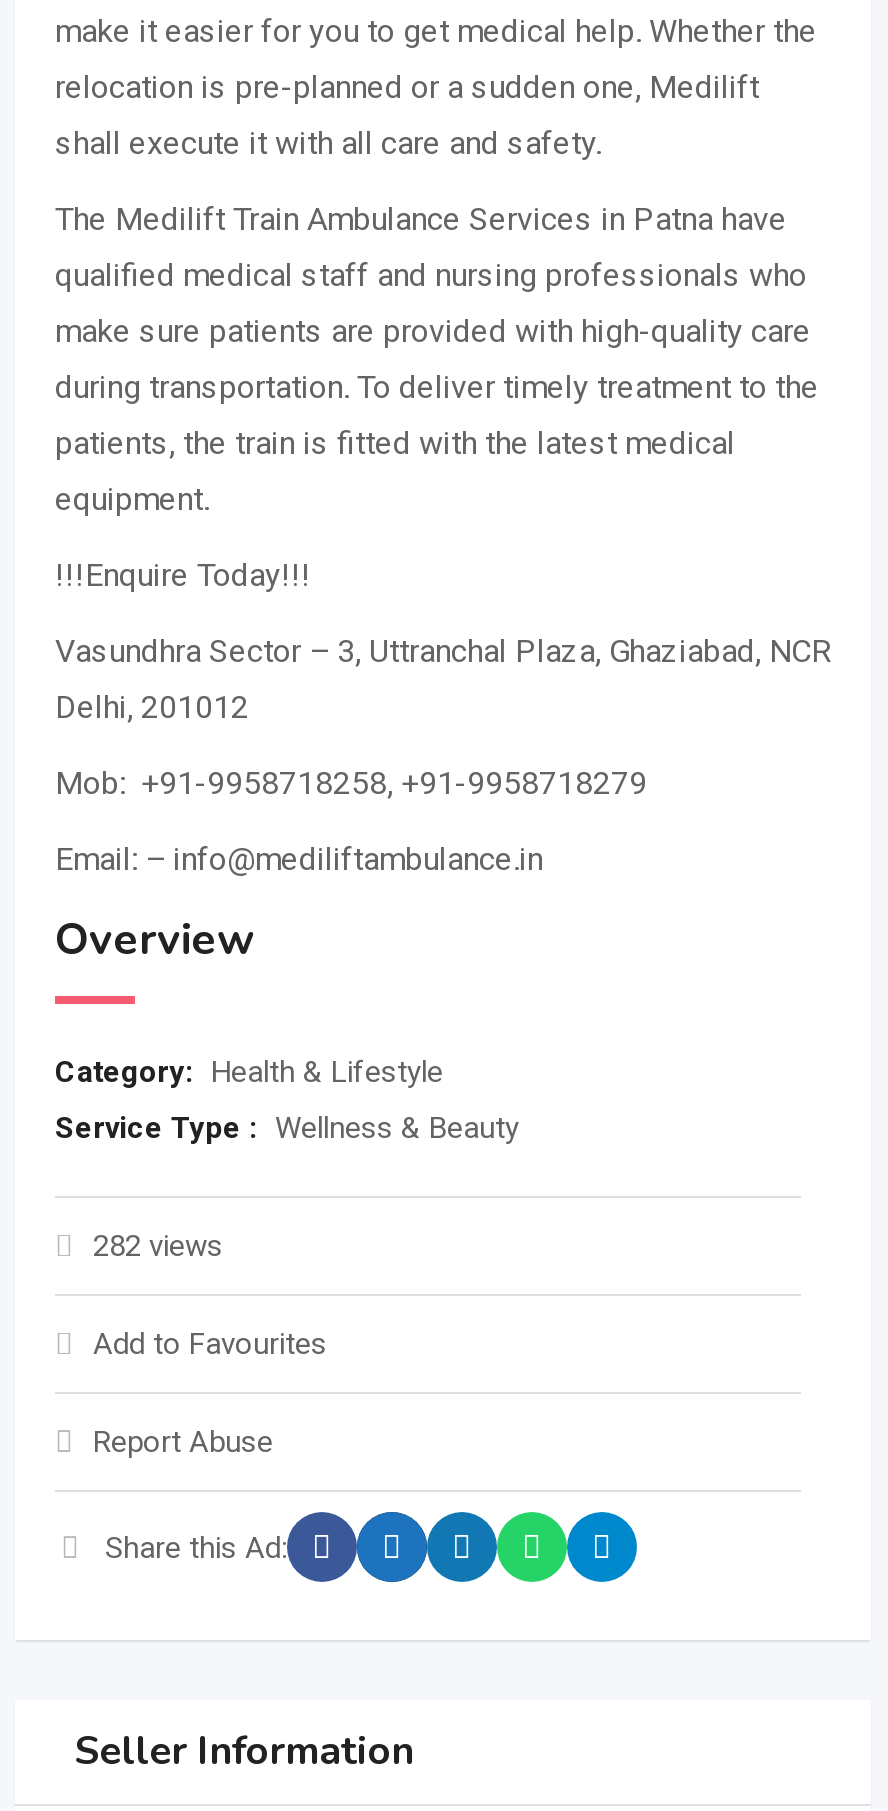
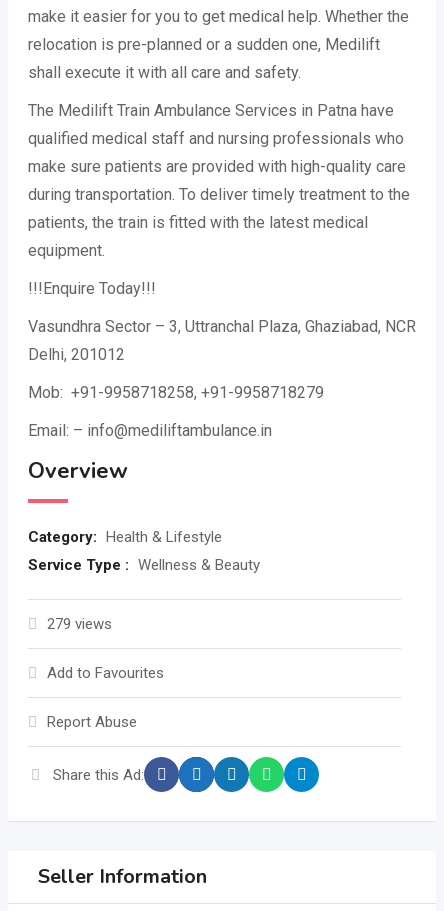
[93,1228,223,1264] 282 views -> [47,615,112,633] 279 views

